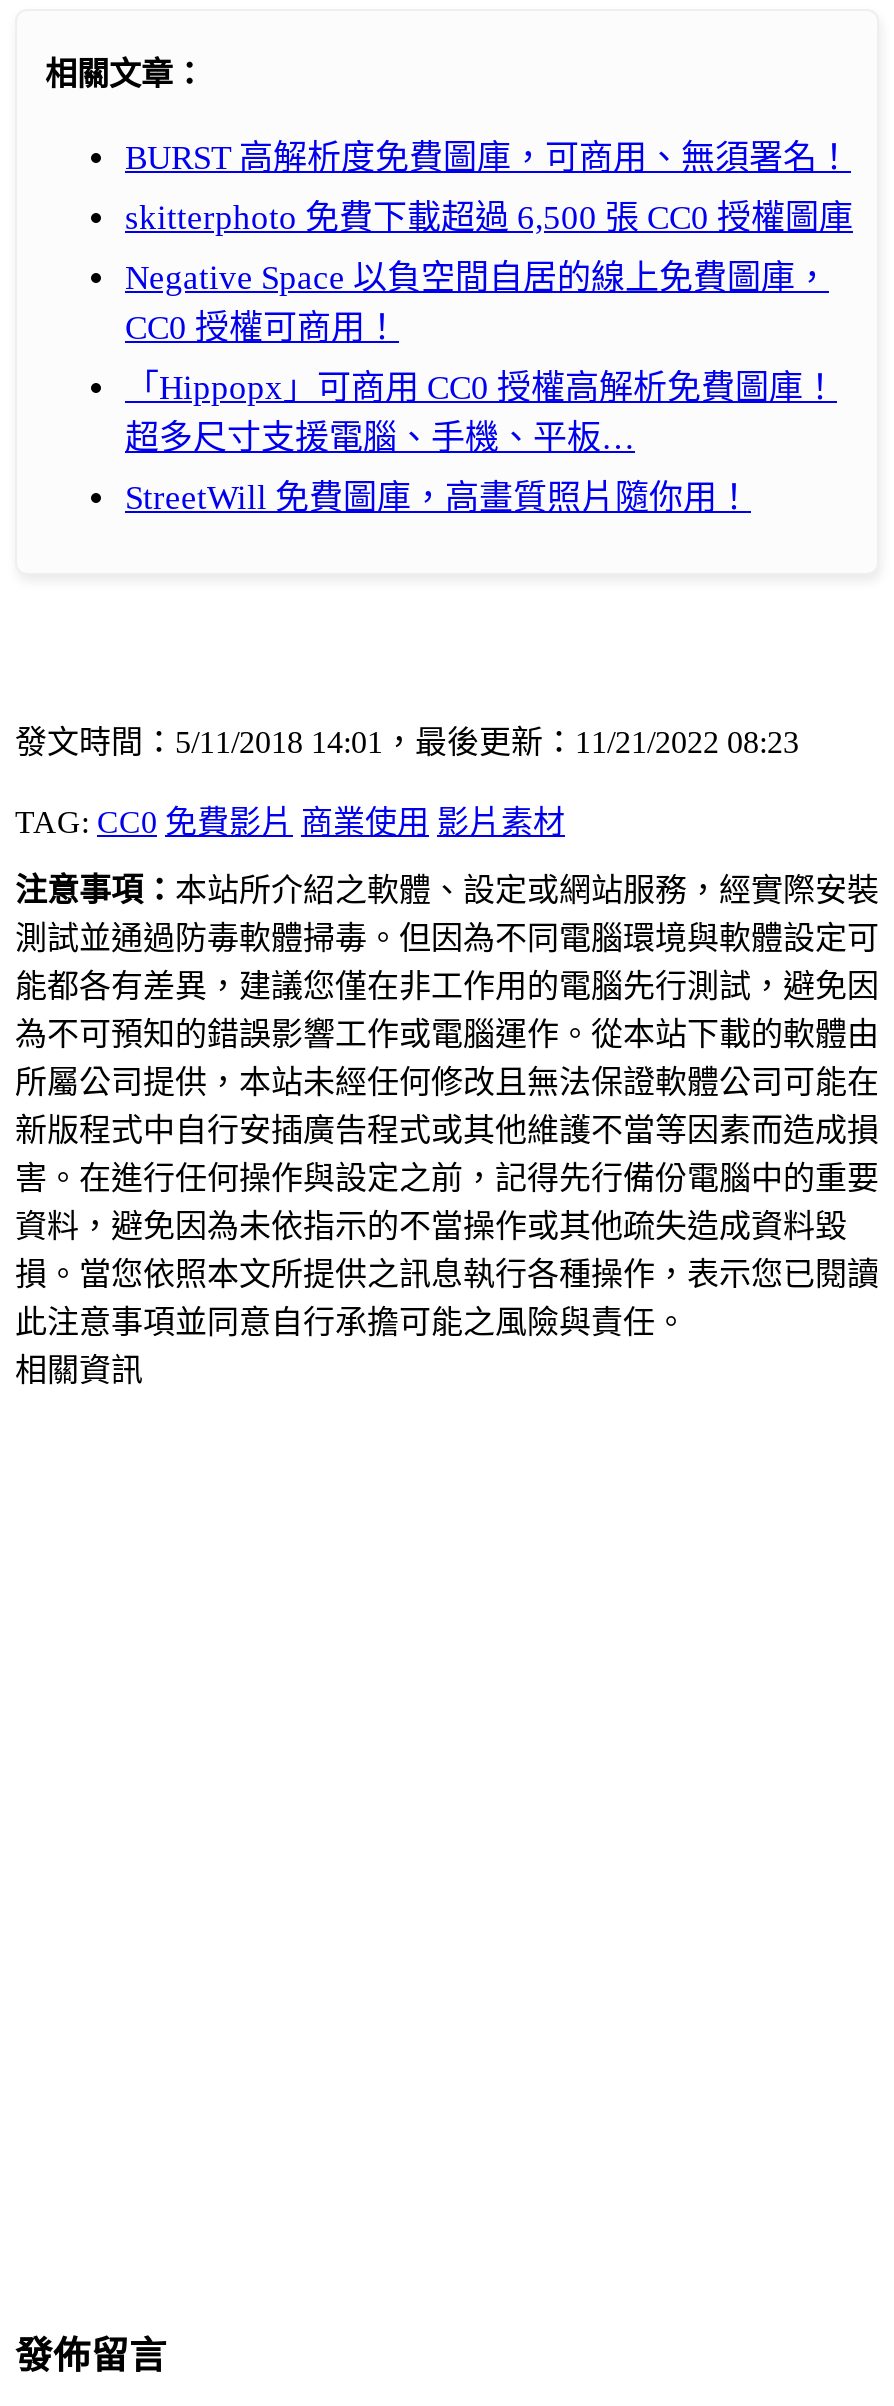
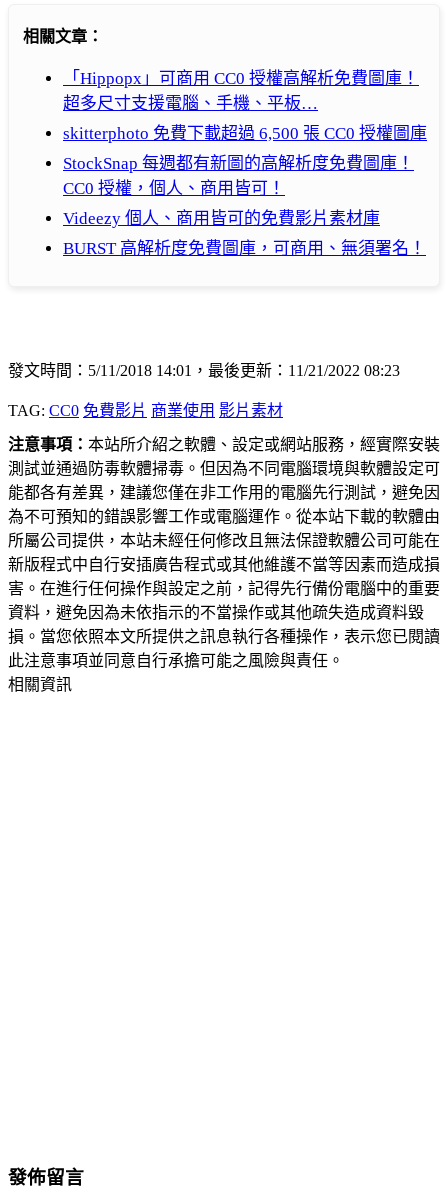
moved [125,139,851,177] -> [63,239,426,258]: BURST 高解析度免費圖庫，可商用、無須署名！
moved [125,199,853,237] -> [63,124,427,143]: skitterphoto 免費下載超過 6,500 張 CC0 授權圖庫
[125,259,829,347] Negative Space 以負空間自居的線上免費圖庫， | CC0 授權可商用！ -> none
moved [125,369,837,457] -> [63,69,419,113]: 「Hippopx」可商用 CC0 授權高解析免費圖庫！ | 超多尺寸支援電腦、手機、平板…
[125,479,751,517] StreetWill 免費圖庫，高畫質照片隨你用！ -> [63,154,414,228] StockSnap 每週都有新圖的高解析度免費圖庫！ | CC0 授權，個人、商用皆可！ | Videezy 個人、商用皆可的免費影片素材庫

